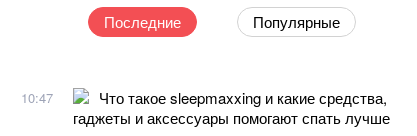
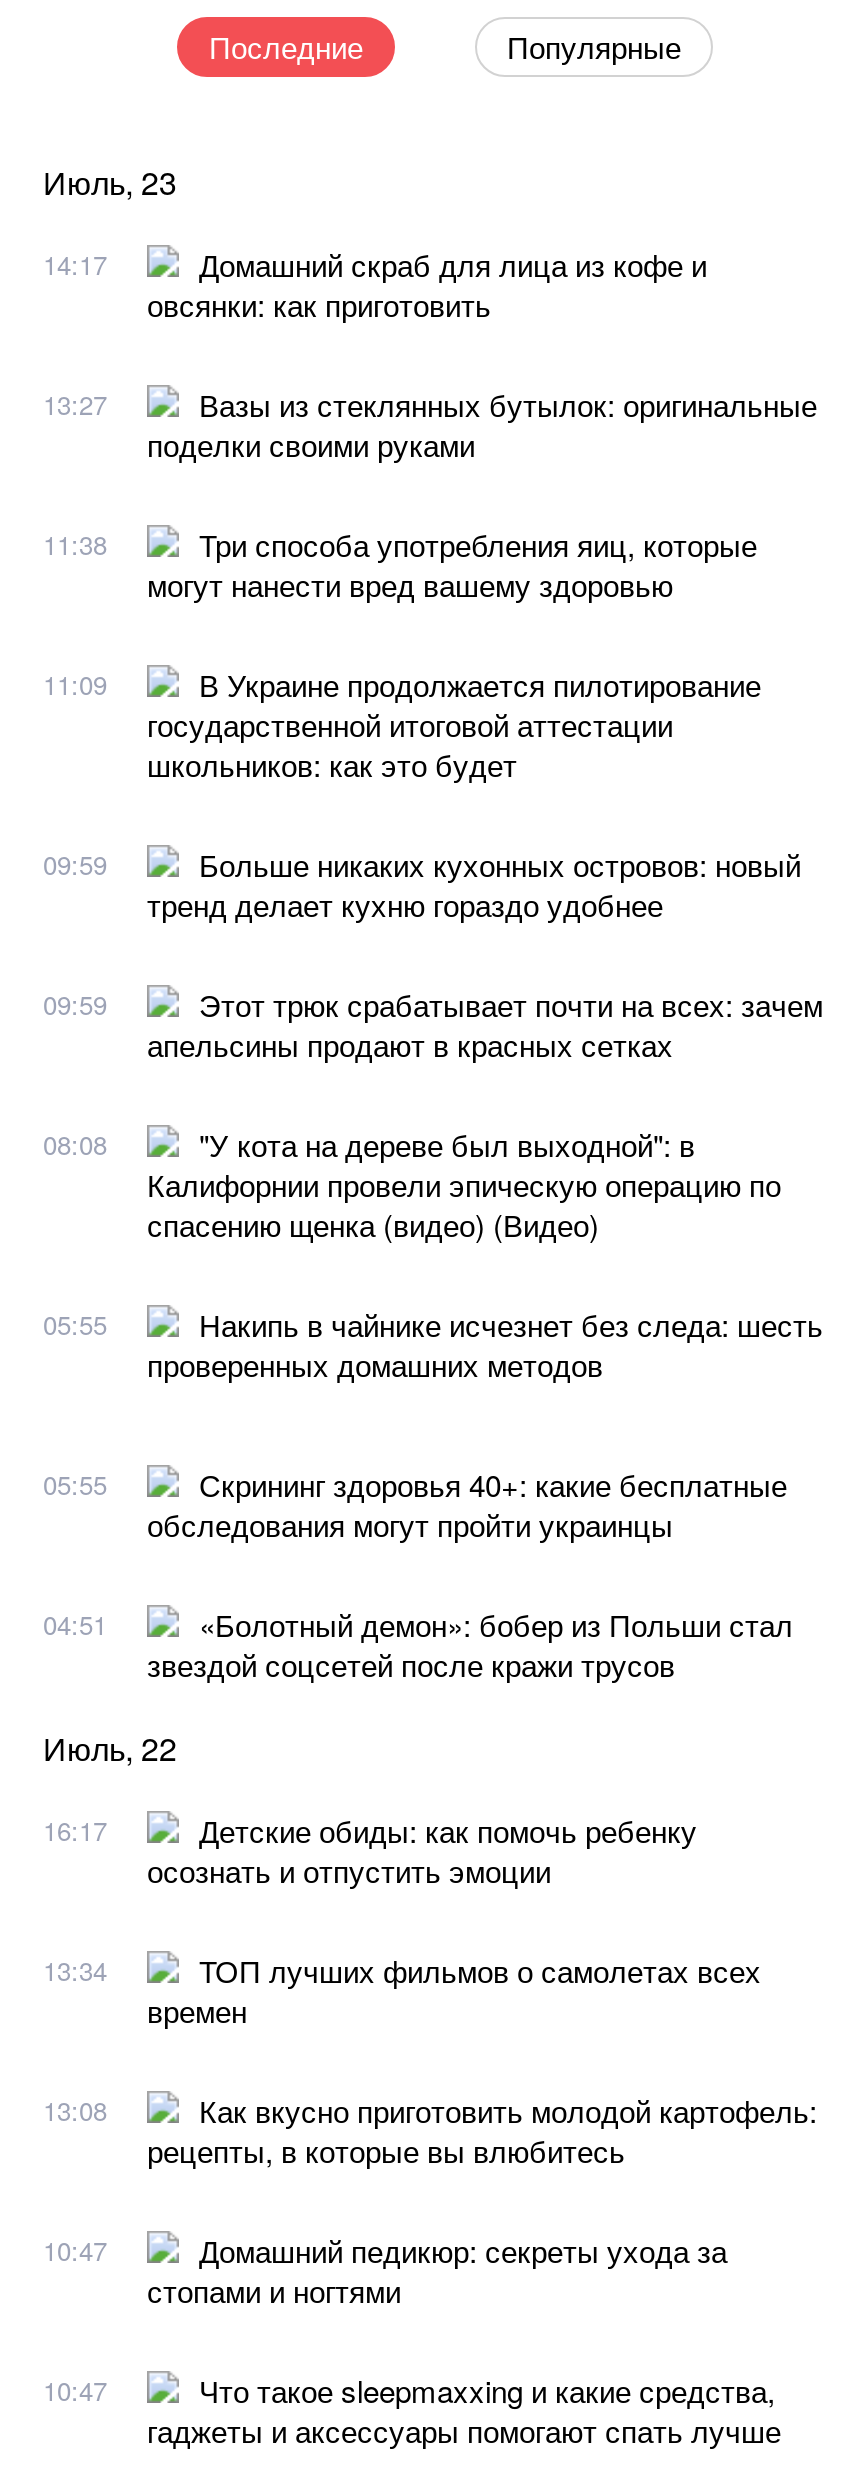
none -> [43,158,823,2310] Июль, 23 | 14:17 | Домашний скраб для лица из кофе и | овсянки: как приготовить | 13:27 | Вазы из стеклянных бутылок: оригинальные | поделки своими руками | 11:38 | Три способа употребления яиц, которые | могут нанести вред вашему здоровью | 11:09 | В Украине продолжается пилотирование | государственной итоговой аттестации | школьников: как это будет | 09:59 | Больше никаких кухонных островов: новый | тренд делает кухню гораздо удобнее | 09:59 | Этот трюк срабатывает почти на всех: зачем | апельсины продают в красных сетках | 08:08 | "У кота на дереве был выходной": в | Калифорнии провели эпическую операцию по | спасению щенка (видео) (Видео) | 05:55 | Накипь в чайнике исчезнет без следа: шесть | проверенных домашних методов | 05:55 | Скрининг здоровья 40+: какие бесплатные | обследования могут пройти украинцы | 04:51 | «Болотный демон»: бобер из Польши стал | звездой соцсетей после кражи трусов | Июль, 22 | 16:17 | Детские обиды: как помочь ребенку | осознать и отпустить эмоции | 13:34 | ТОП лучших фильмов о самолетах всех | времен | 13:08 | Как вкусно приготовить молодой картофель: | рецепты, в которые вы влюбитесь | 10:47 | Домашний педикюр: секреты ухода за | стопами и ногтями

